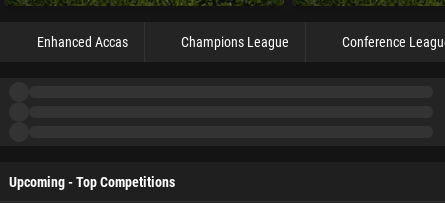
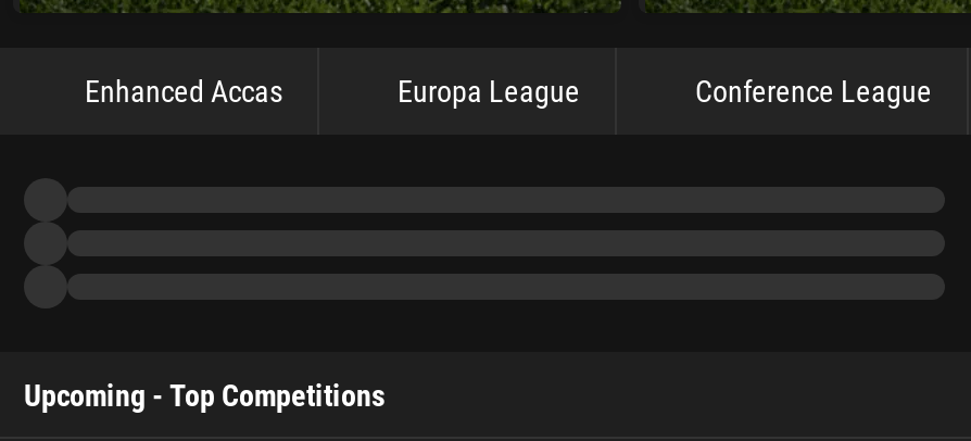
[181,34,289,50] Champions League -> [398,74,580,109] Europa League

